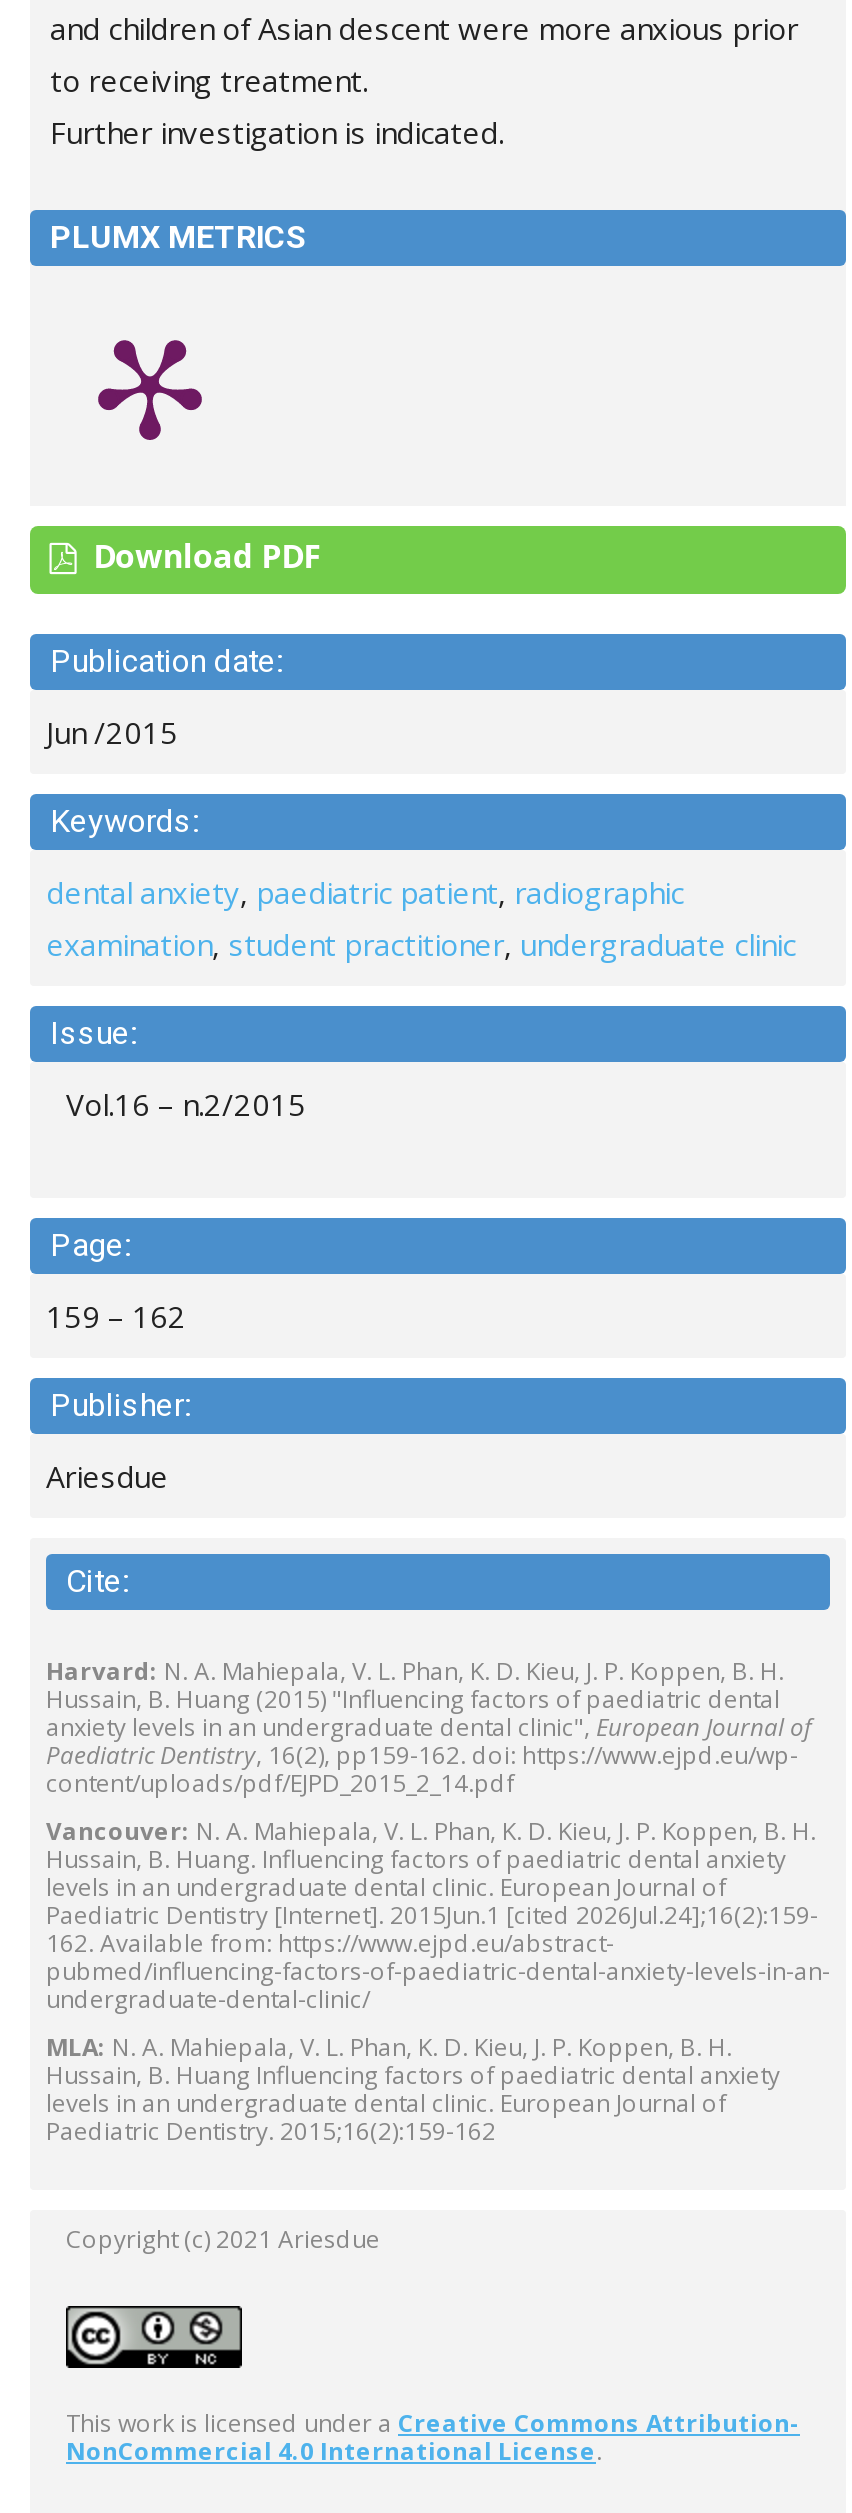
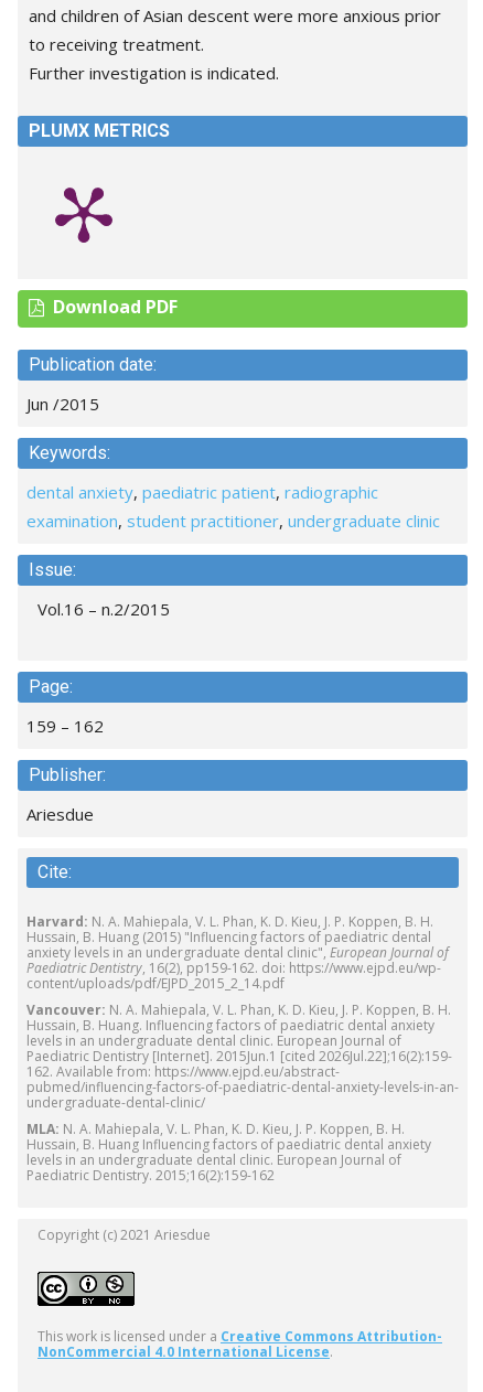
[46,1897,818,1931] Paediatric Dentistry [Internet]. 2015Jun.1 [cited 2026Jul.24];16(2):159- -> [26,1046,452,1065] Paediatric Dentistry [Internet]. 2015Jun.1 [cited 2026Jul.22];16(2):159-

